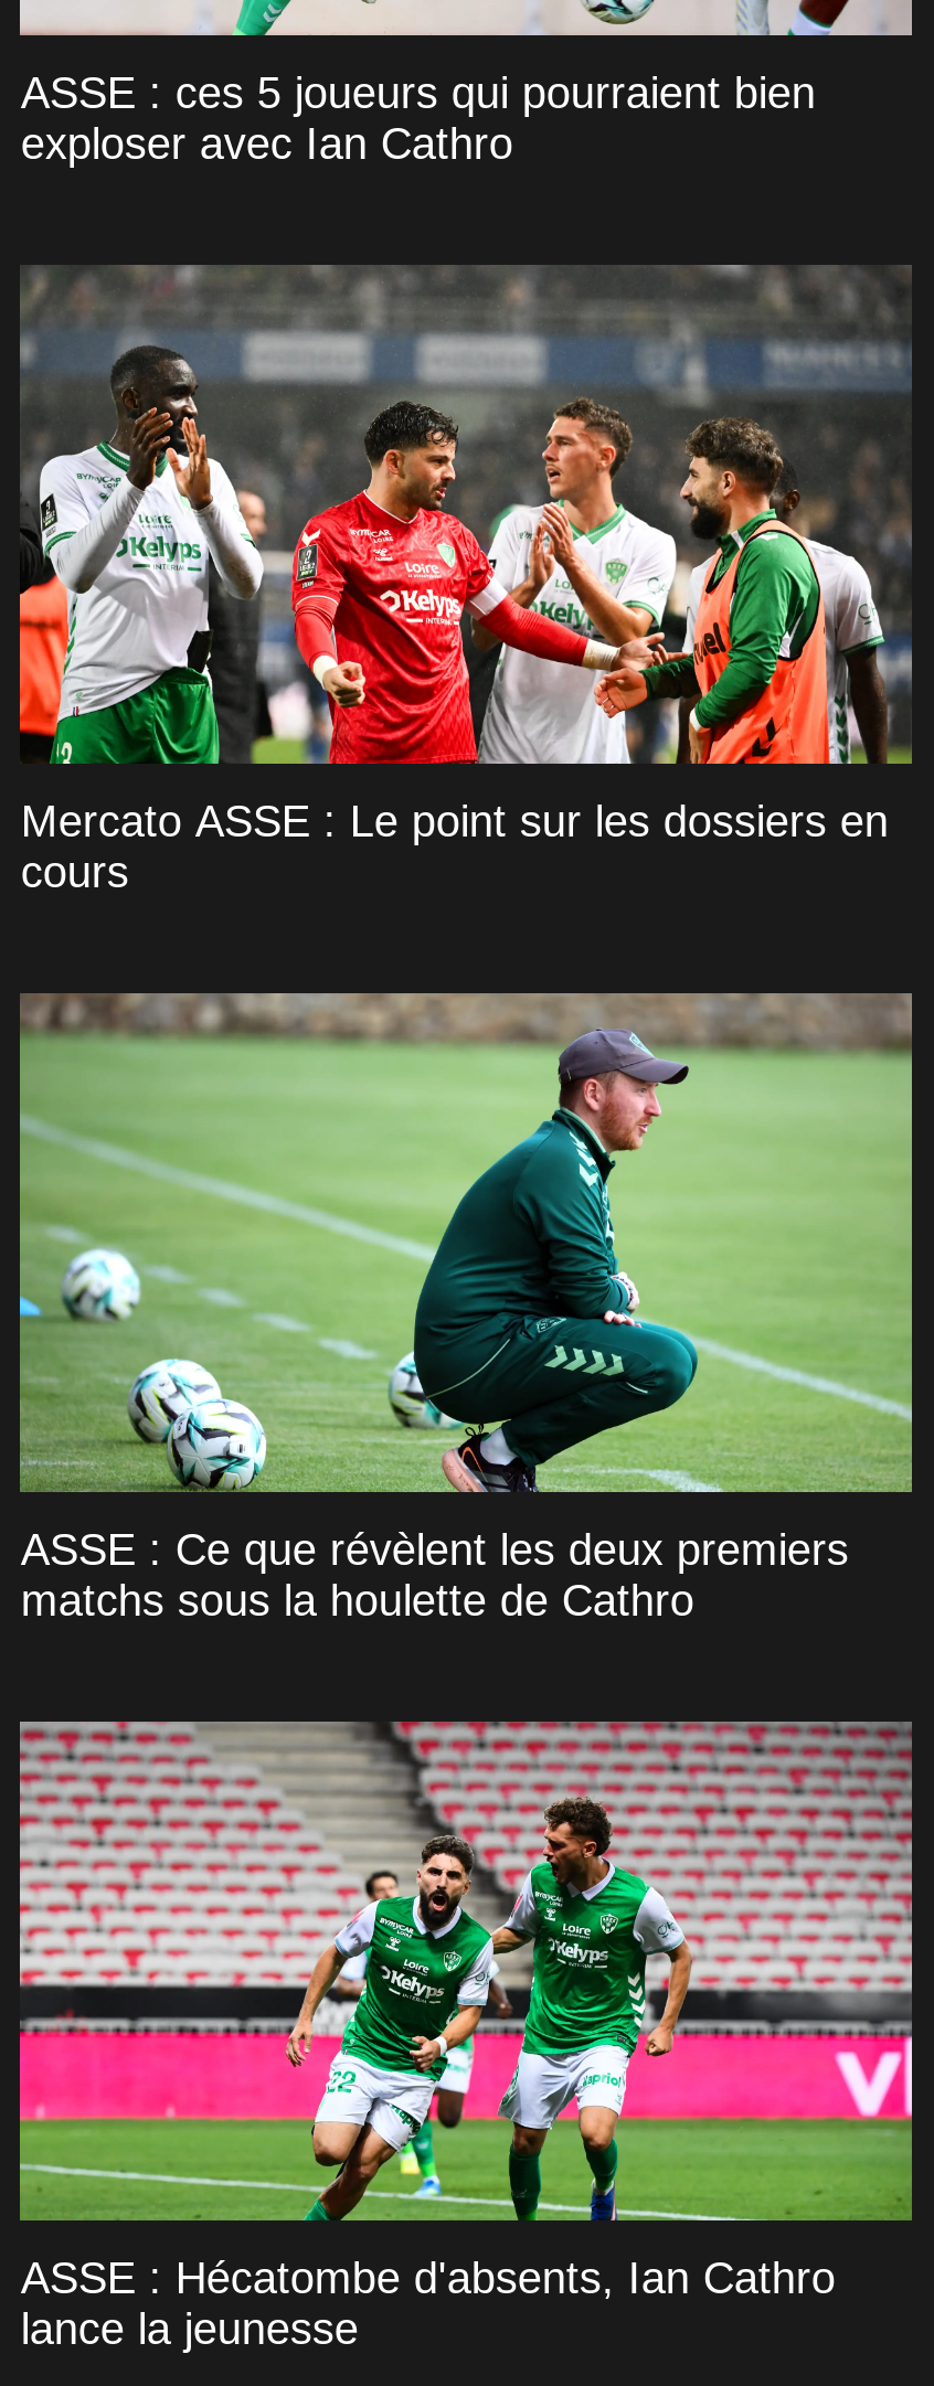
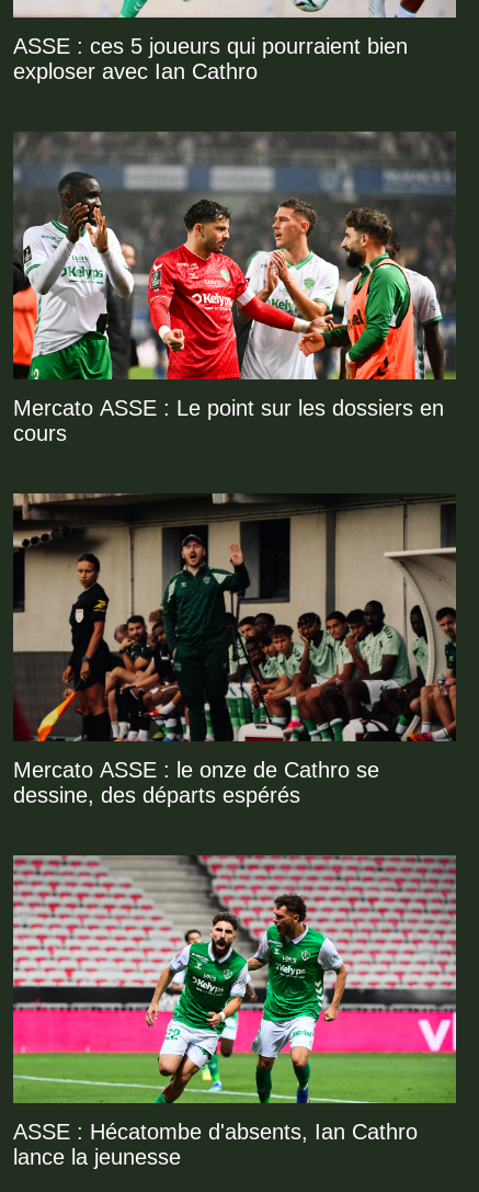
[18,991,914,1626] [image] | ASSE : Ce que révèlent les deux premiers | matchs sous la houlette de Cathro -> [12,493,457,808] [image] | Mercato ASSE : le onze de Cathro se | dessine, des départs espérés

